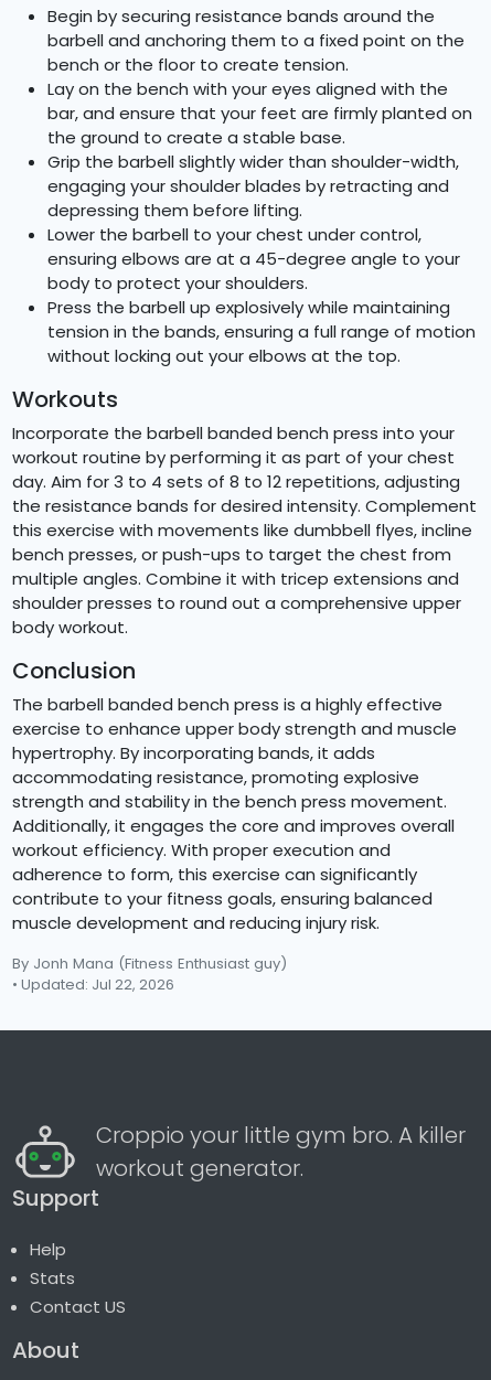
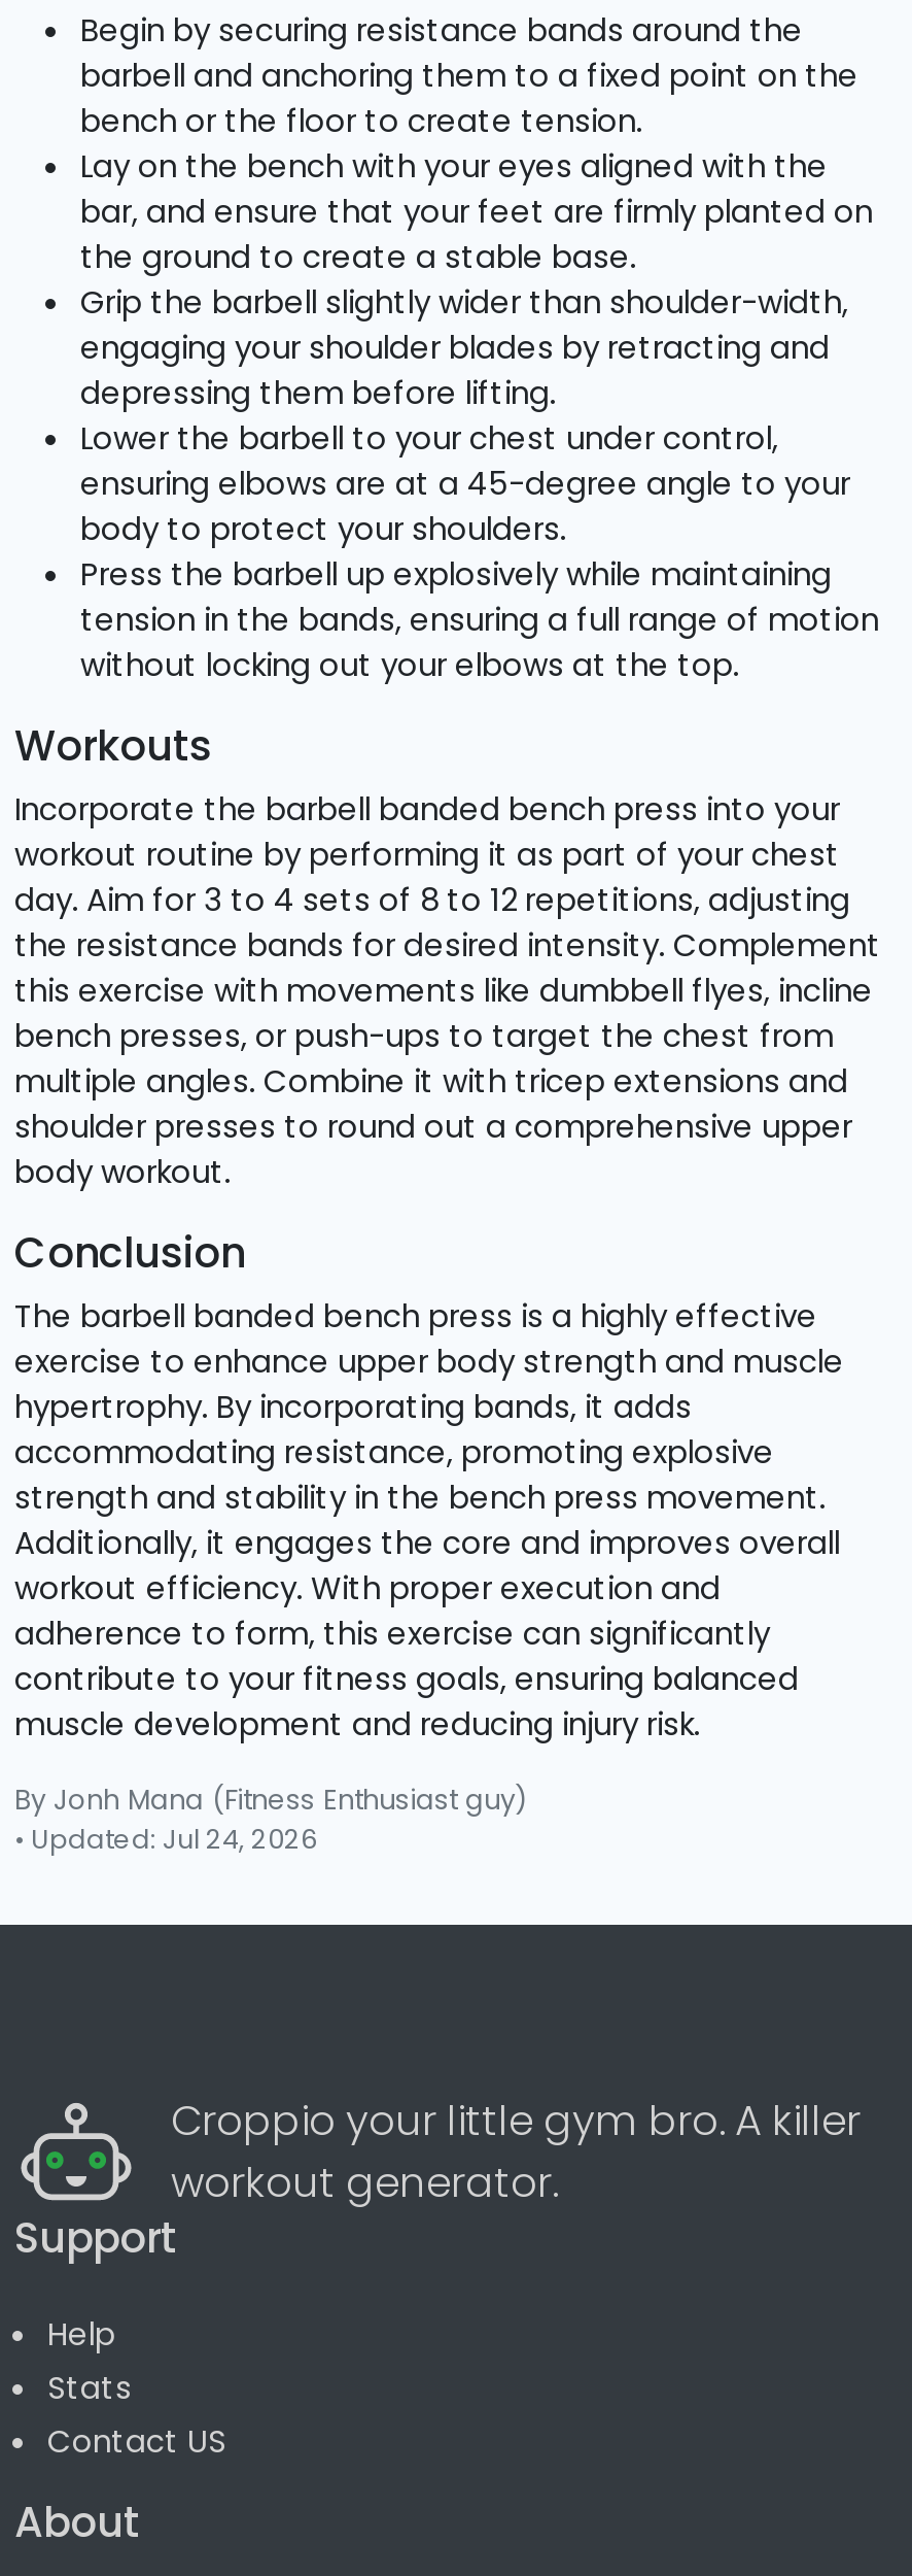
[12,975,174,994] • Updated: Jul 22, 2026 -> [14,1822,317,1857] • Updated: Jul 24, 2026

